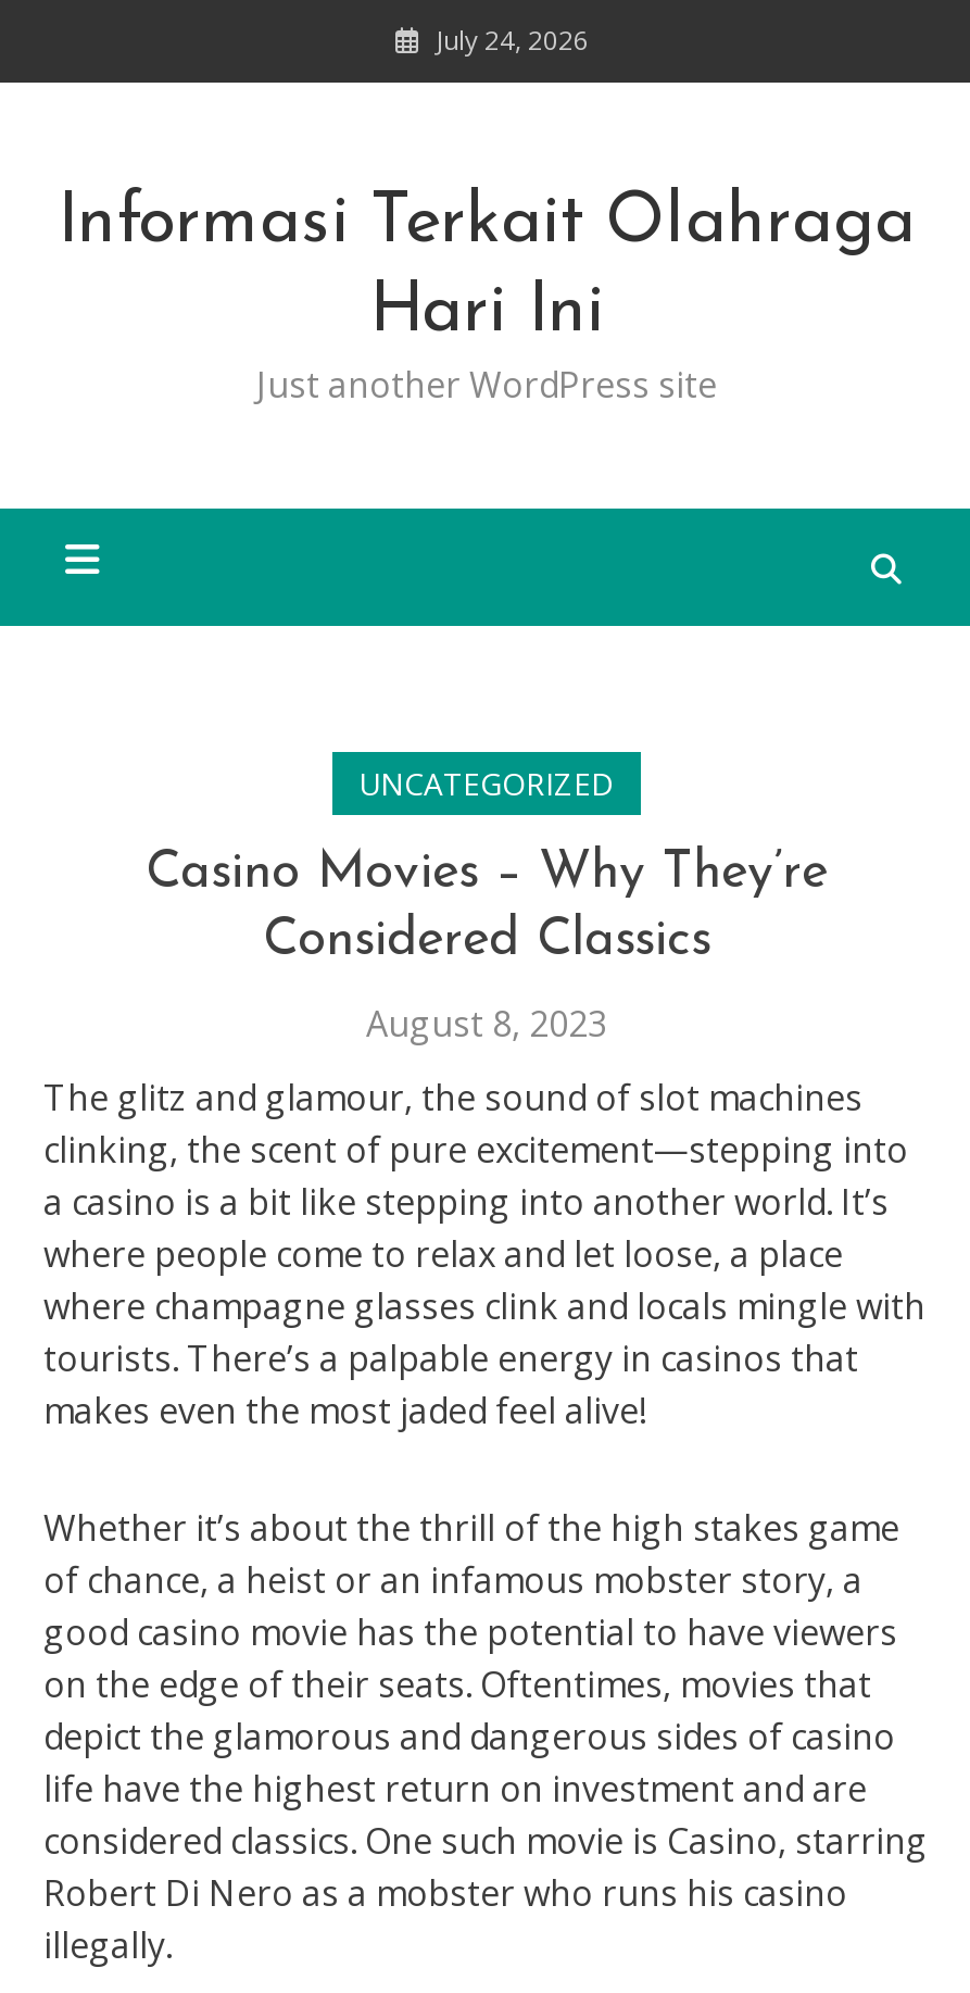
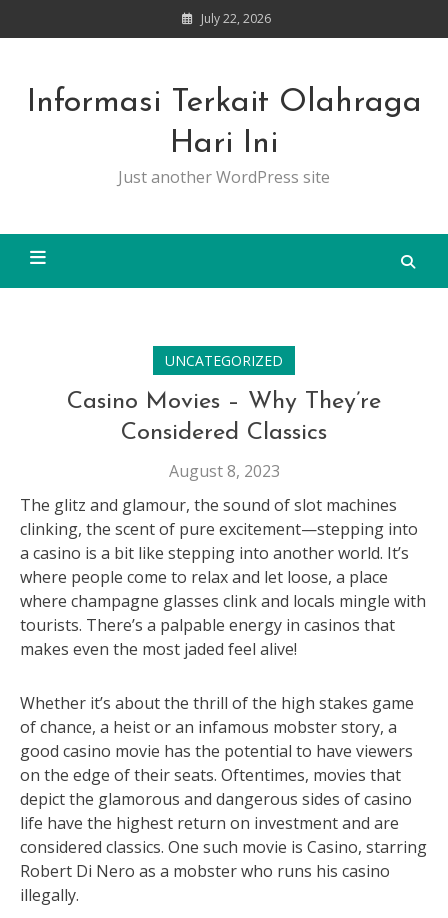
[430,22,589,59] July 24, 2026 -> [198,10,271,27] July 22, 2026

